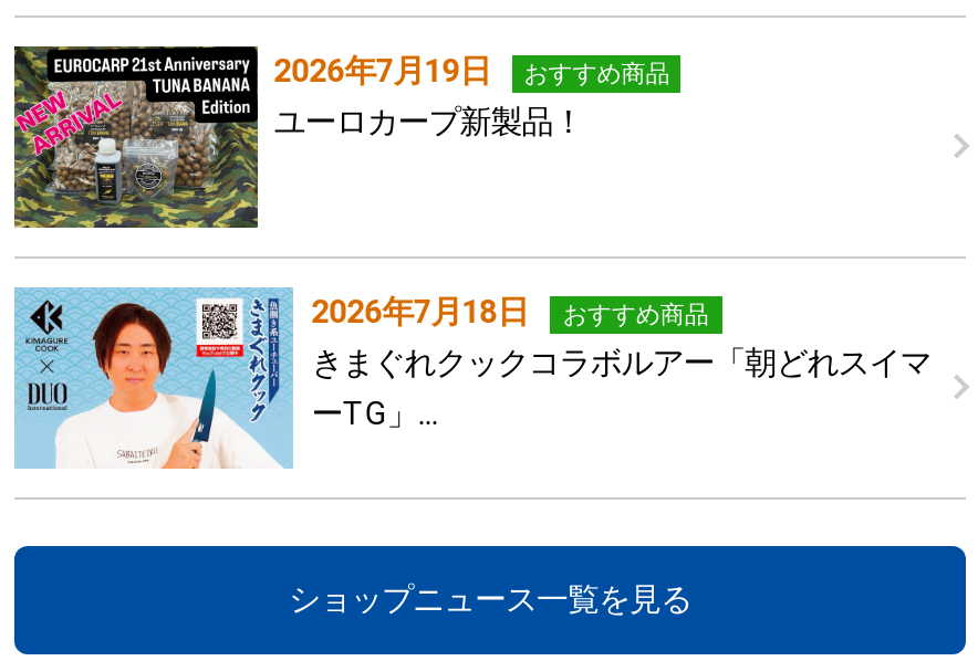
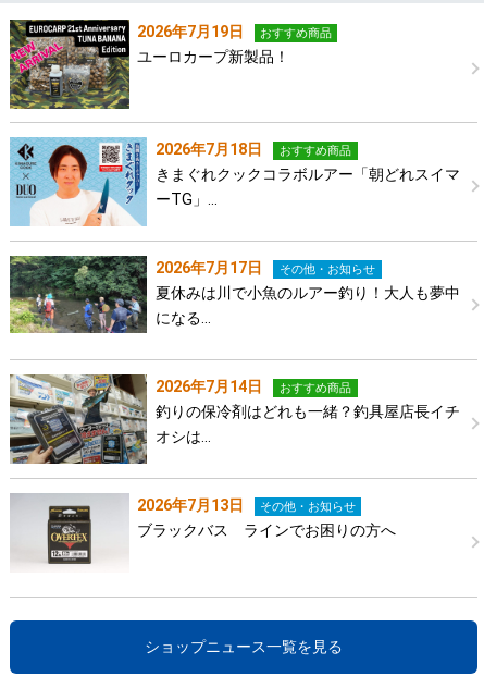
none -> [9,255,460,334] [image] | 2026年7月17日 | その他・お知らせ | 夏休みは川で小魚のルアー釣り！大人も夢中 | になる…
none -> [10,373,460,465] [image] | 2026年7月14日 | おすすめ商品 | 釣りの保冷剤はどれも一緒？釣具屋店長イチ | オシは…
none -> [11,493,396,565] [image] | 2026年7月13日 | その他・お知らせ | ブラックバス ラインでお困りの方へ

